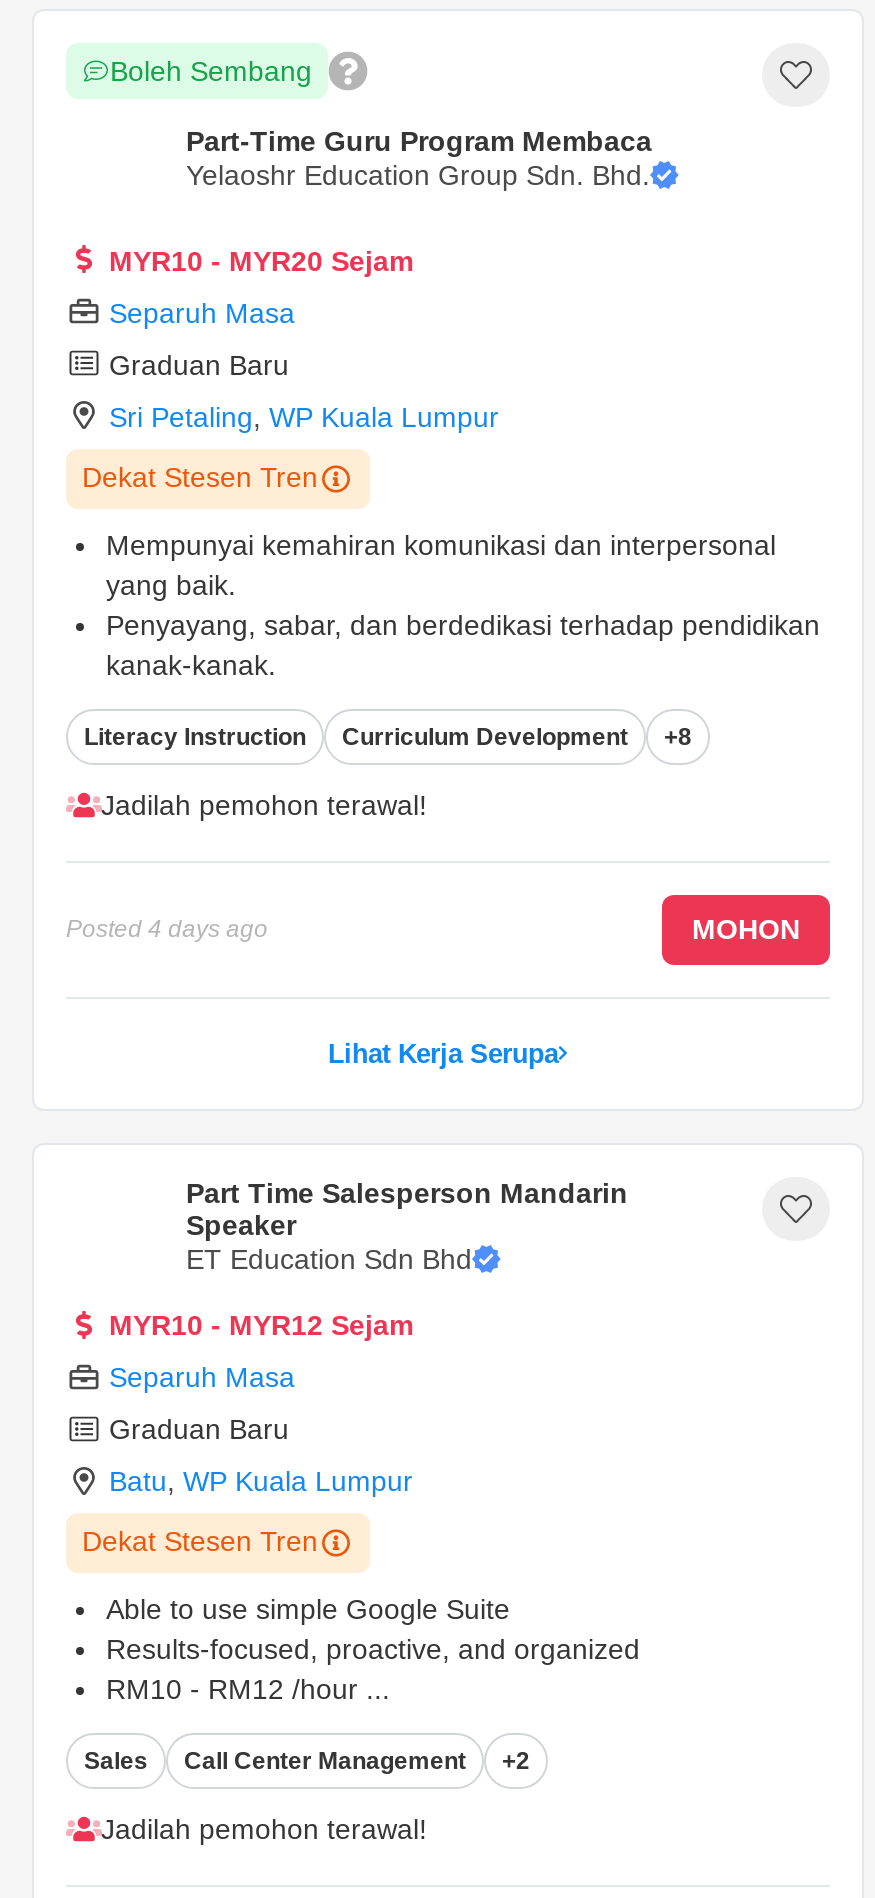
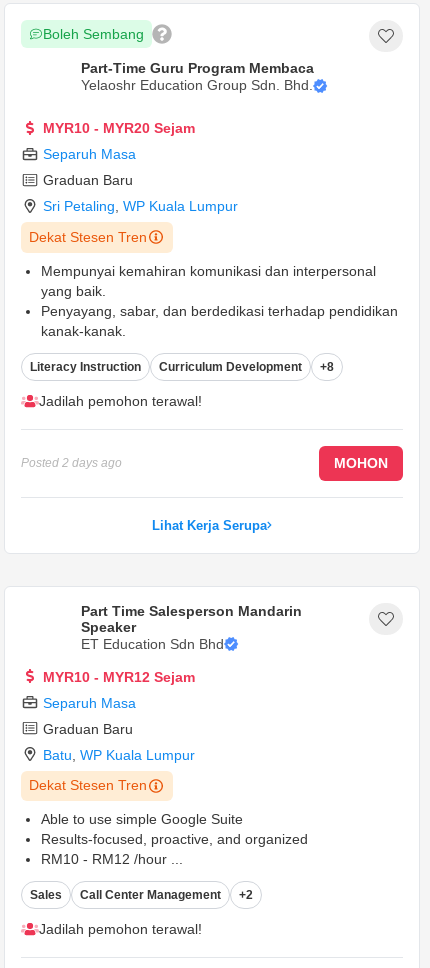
[66,915,268,943] Posted 4 days ago -> [21,456,122,470] Posted 2 days ago

